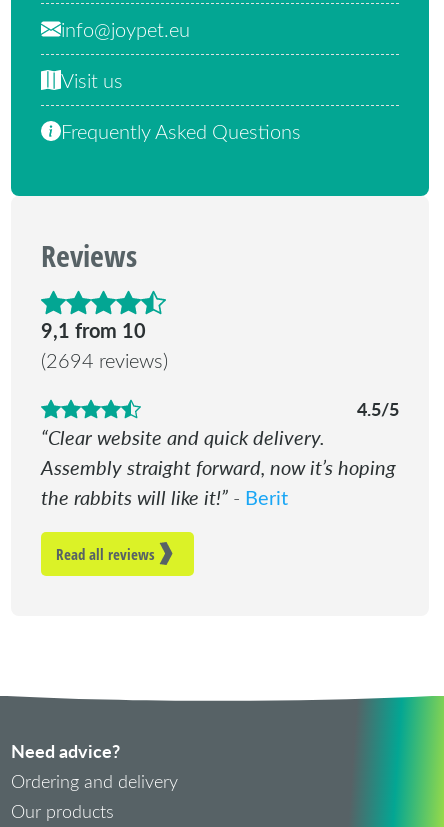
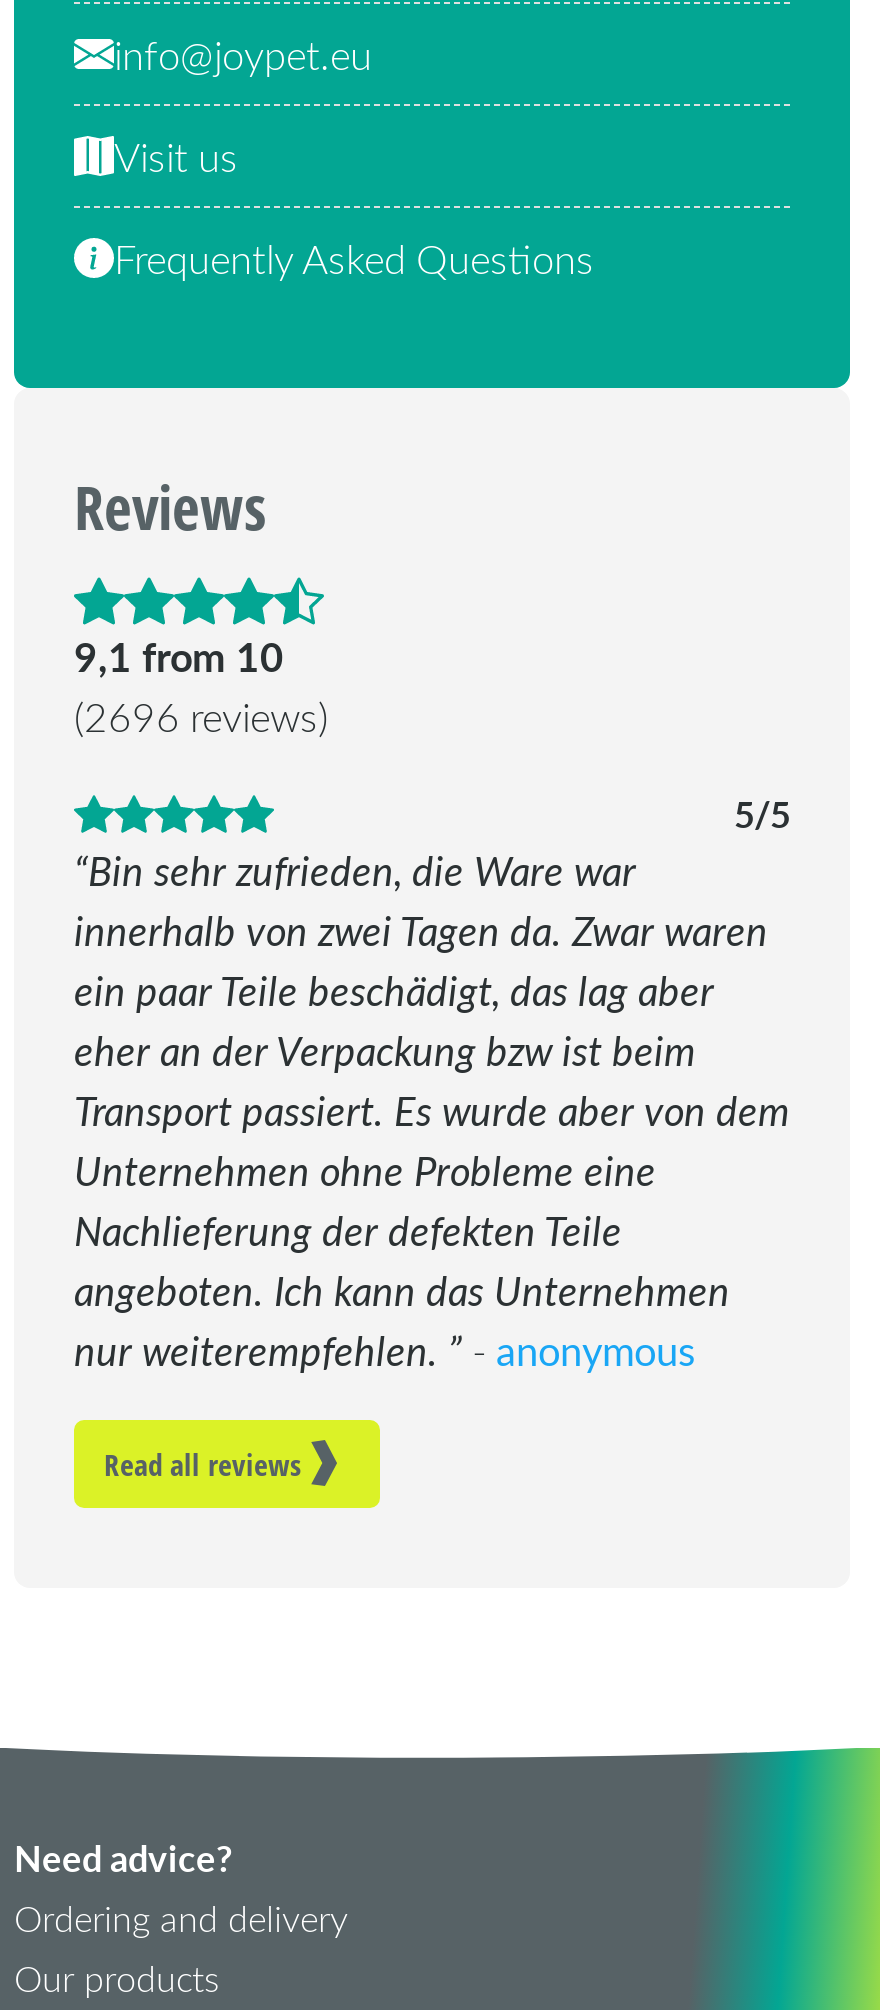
[41,347,168,373] (2694 reviews) -> [74,691,328,743] (2696 reviews)
[41,396,399,510] 4.5/5 | Clear website and quick delivery. | Assembly straight forward, now it’s hoping | the rabbits will like it! - Berit -> [74,789,790,1377] 5/5 | Bin sehr zufrieden, die Ware war | innerhalb von zwei Tagen da. Zwar waren | ein paar Teile beschädigt, das lag aber | eher an der Verpackung bzw ist beim | Transport passiert. Es wurde aber von dem | Unternehmen ohne Probleme eine | Nachlieferung der defekten Teile | angeboten. Ich kann das Unternehmen | nur weiterempfehlen. - anonymous

